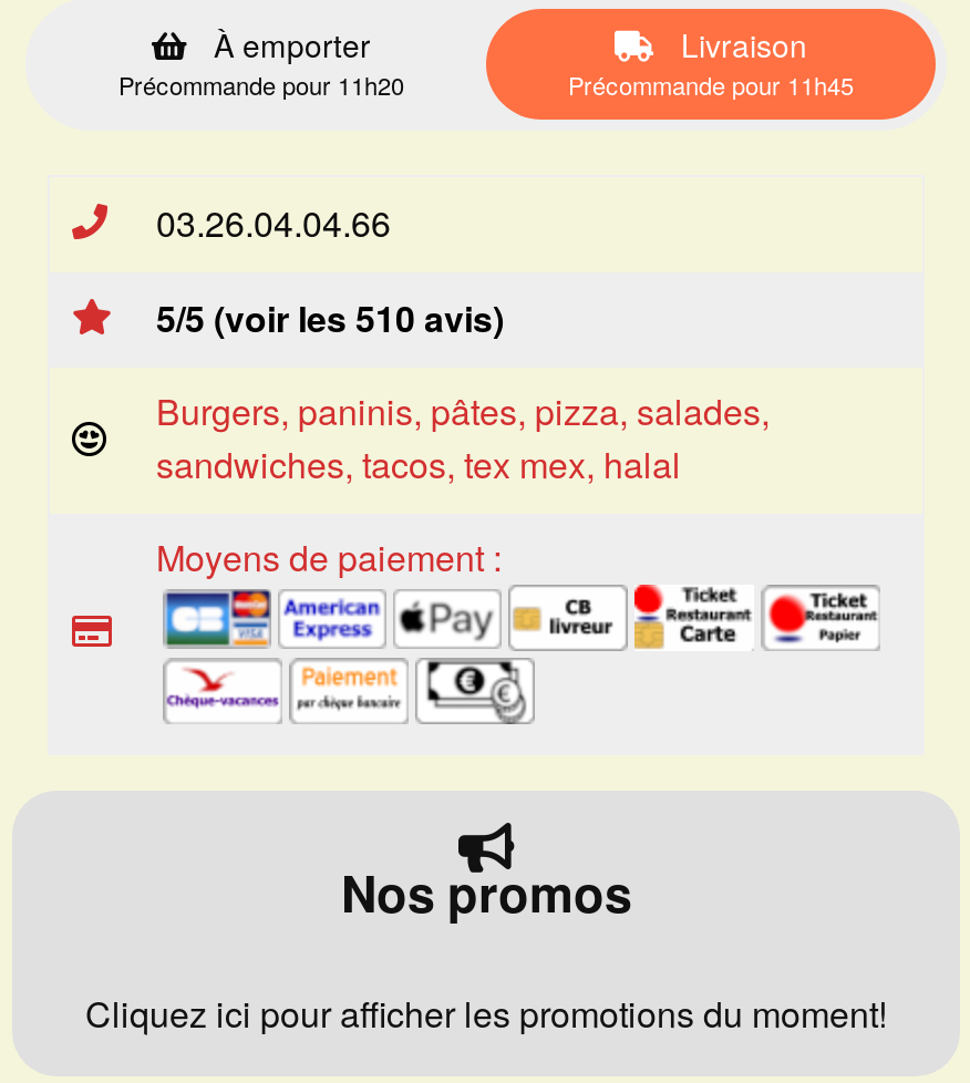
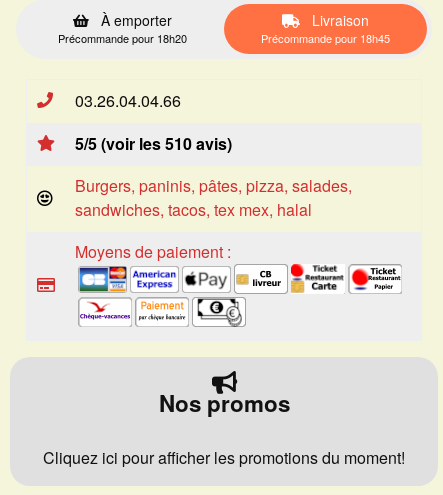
[118,66,404,102] Précommande pour 11h20 -> [58,30,187,46] Précommande pour 18h20
[568,66,854,102] Précommande pour 11h45 -> [261,30,390,46] Précommande pour 18h45

